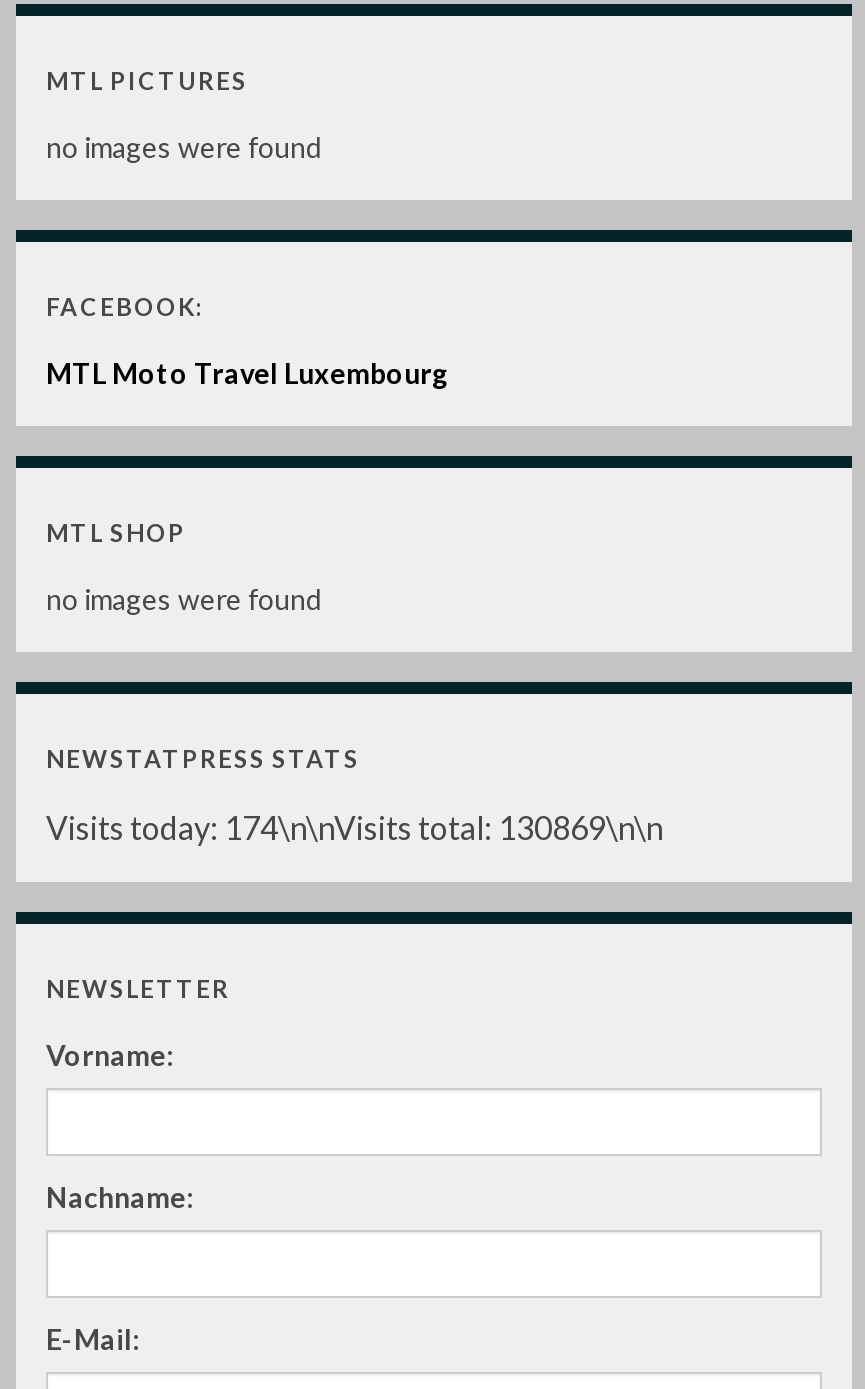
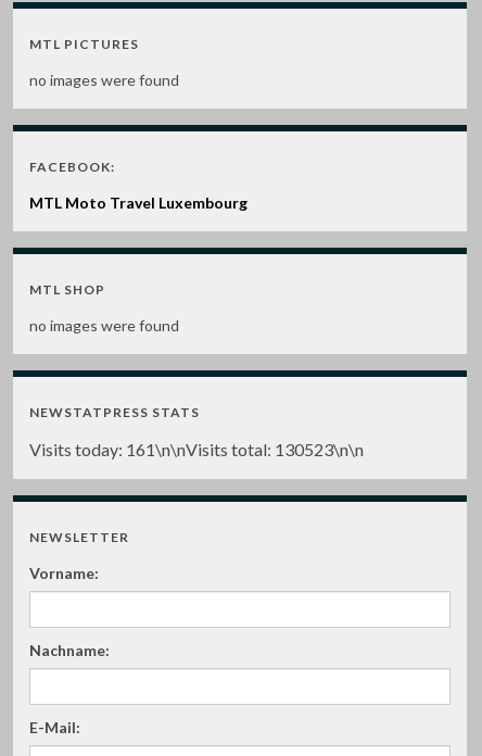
[46,808,662,846] Visits today: 174\n\nVisits total: 130869\n\n -> [29,439,364,459] Visits today: 161\n\nVisits total: 130523\n\n

